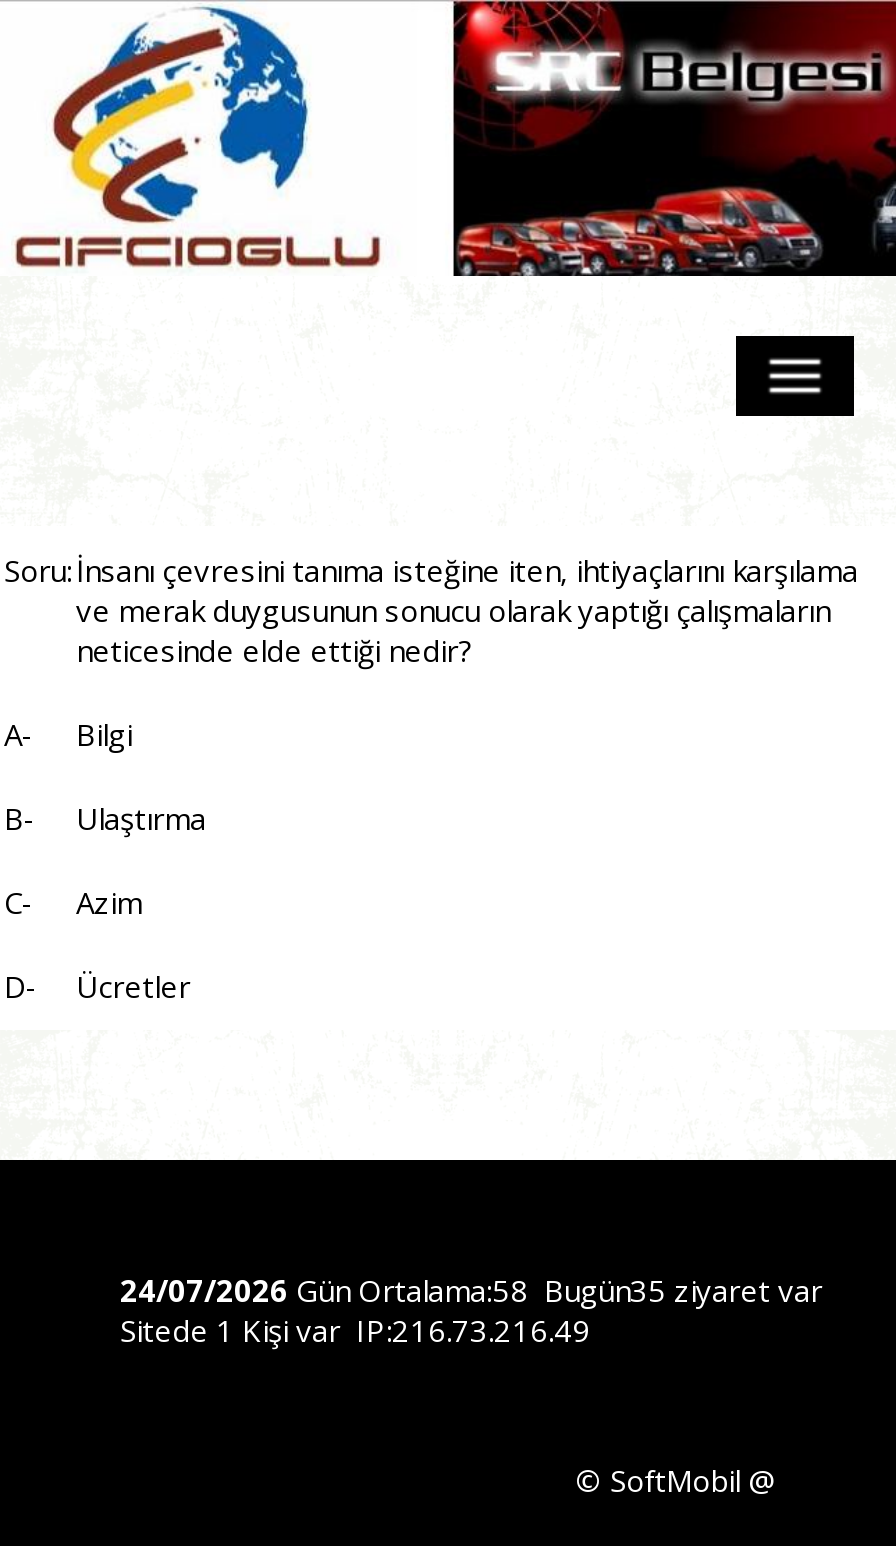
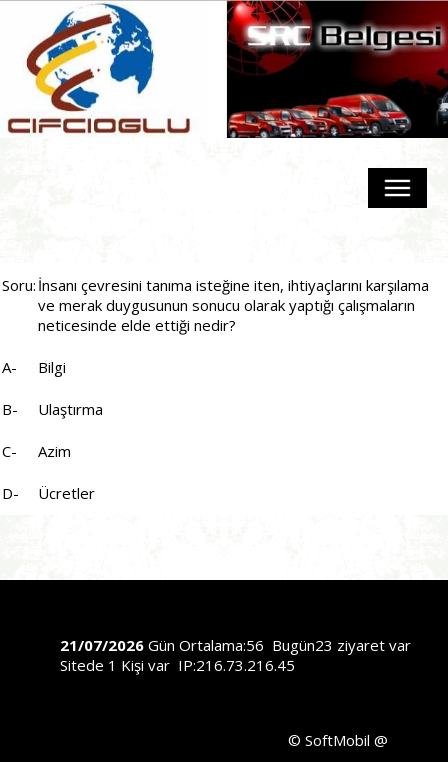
[120,1269,830,1309] 24/07/2026 Gün Ortalama:58 Bugün35 ziyaret var -> [60,635,415,655] 21/07/2026 Gün Ortalama:56 Bugün23 ziyaret var
[120,1309,598,1349] Sitede 1 Kişi var IP:216.73.216.49 -> [60,655,299,675] Sitede 1 Kişi var IP:216.73.216.45

